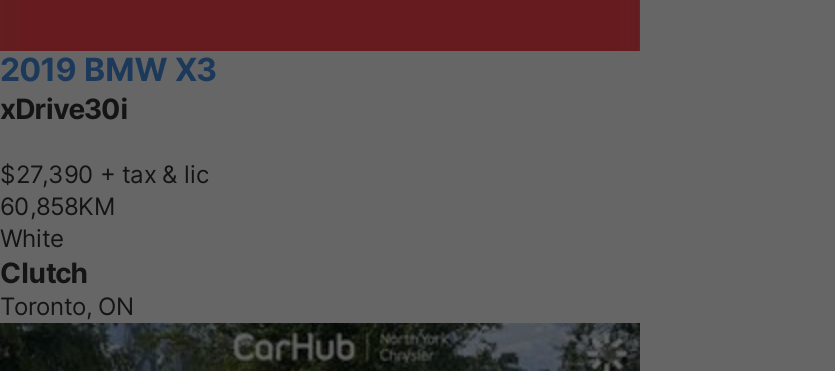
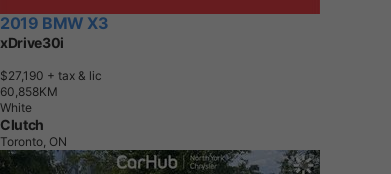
[0,160,210,190] $27,390 + tax & lic -> [0,68,102,83] $27,190 + tax & lic

